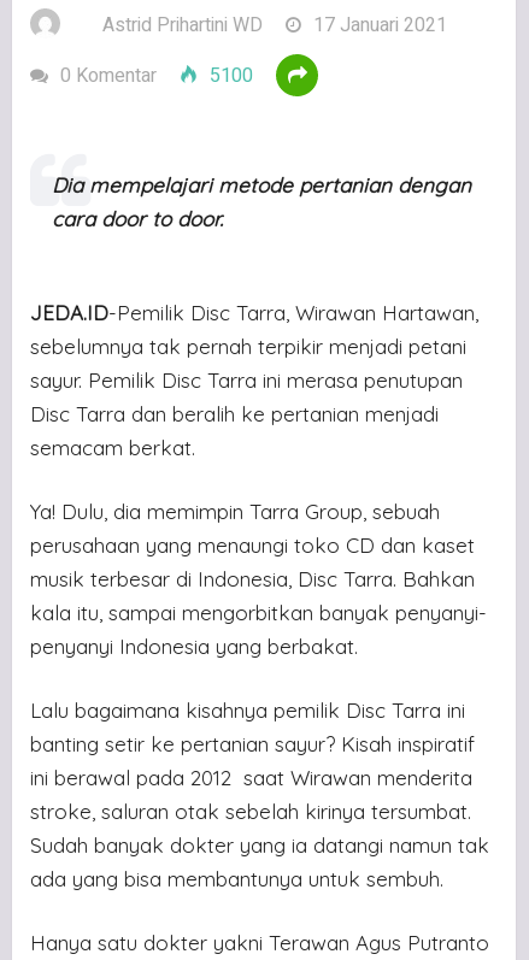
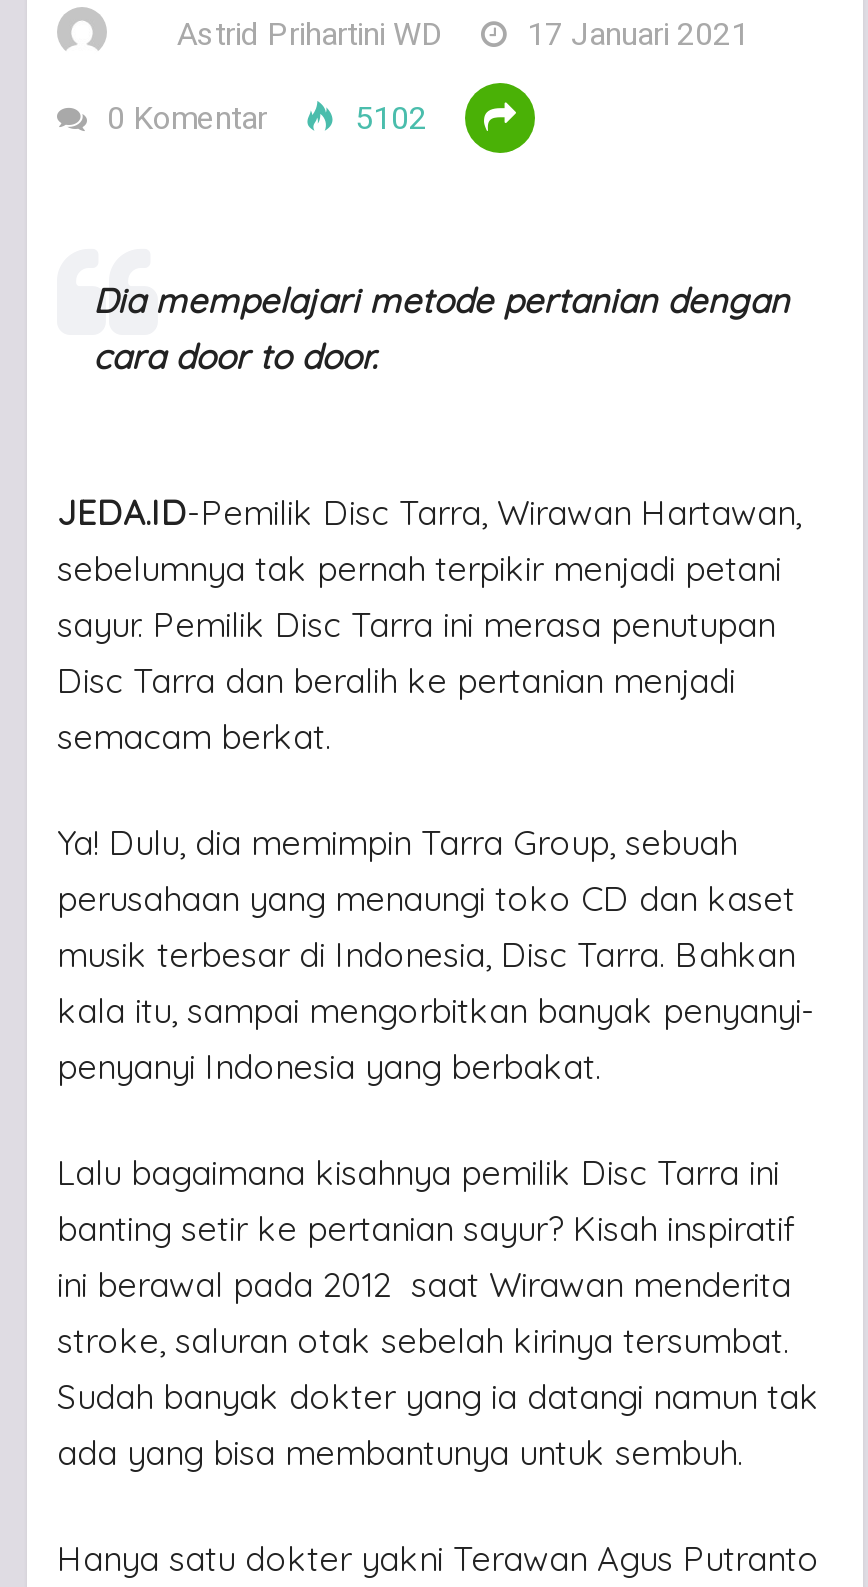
[60,61,253,90] 0 Komentar 5100 -> [107,95,427,143] 0 Komentar 5102

